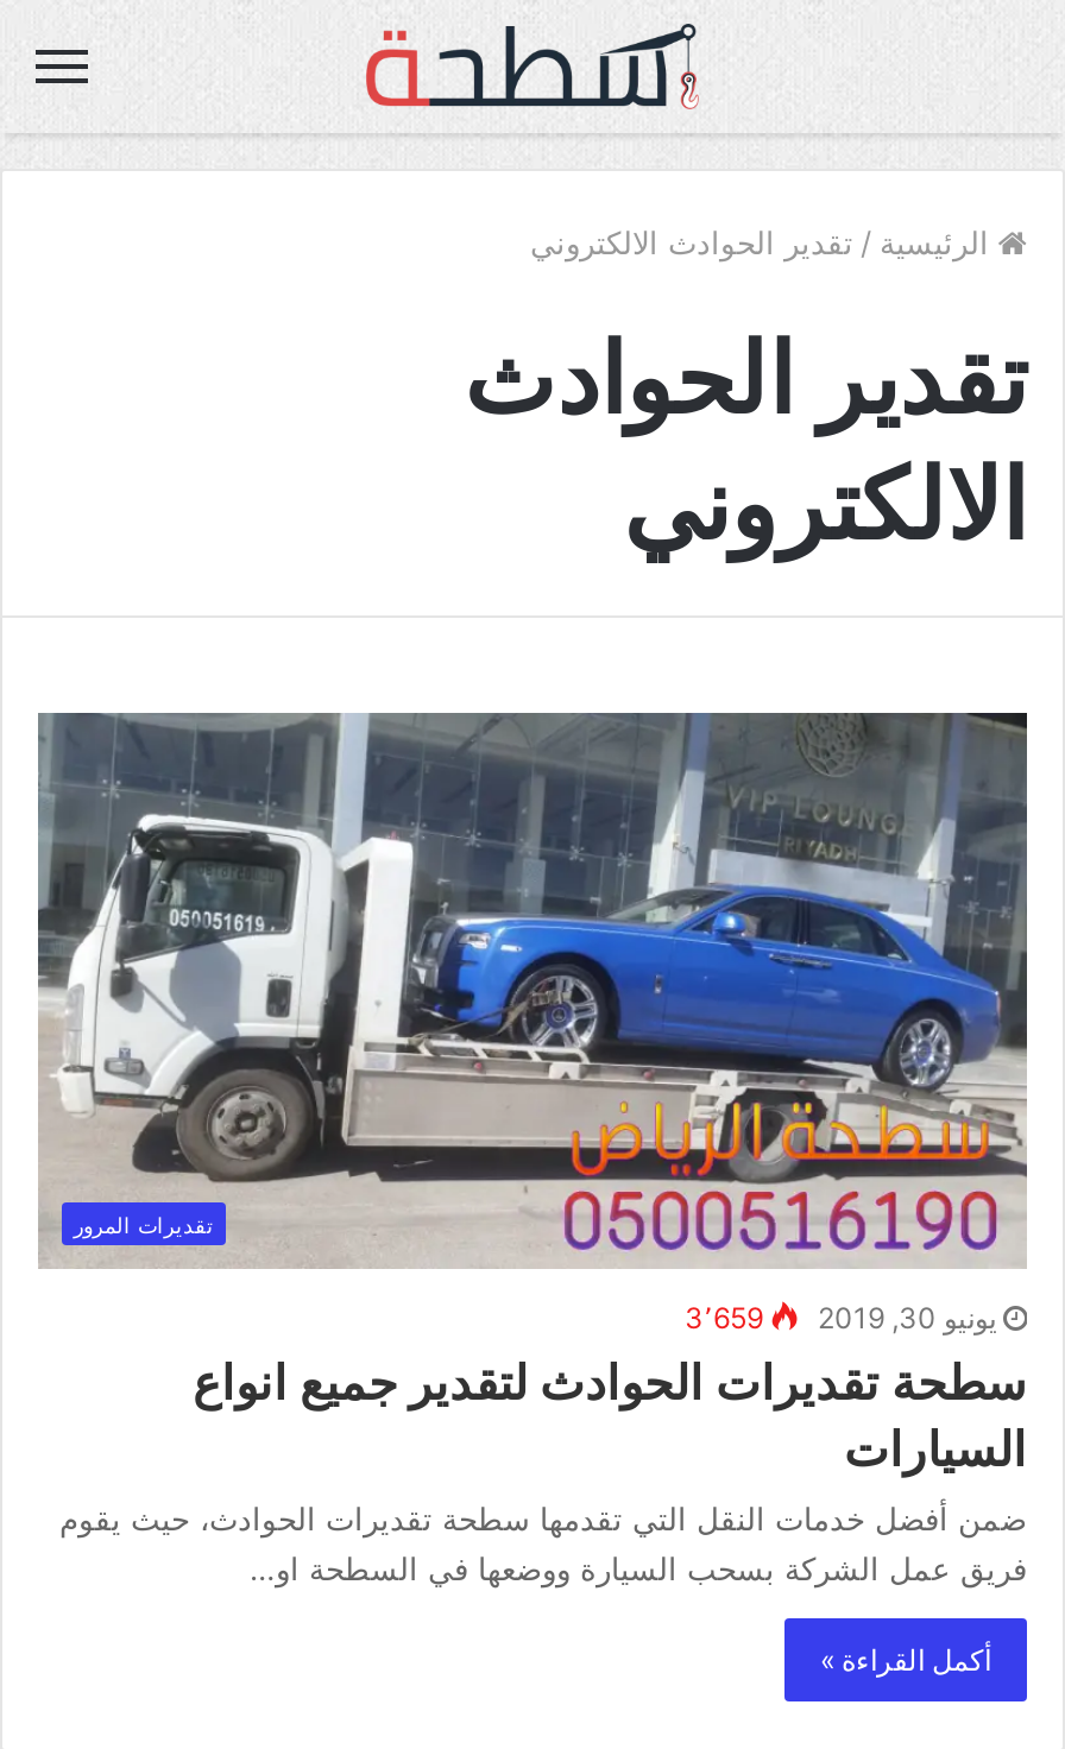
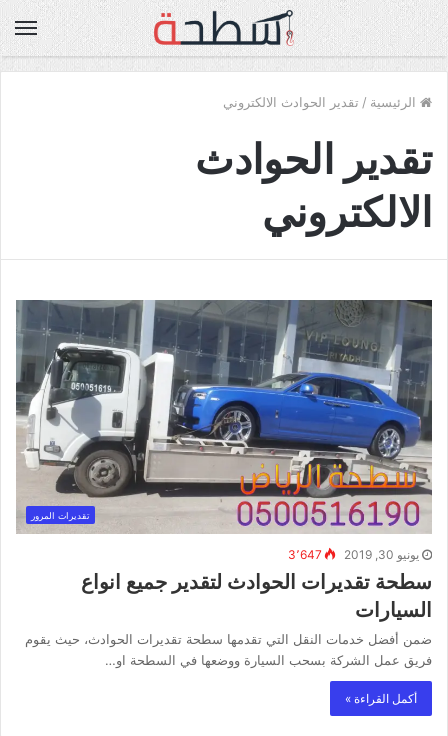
[685,1300,763,1336] 3٬659 -> [288,547,321,562] 3٬647

